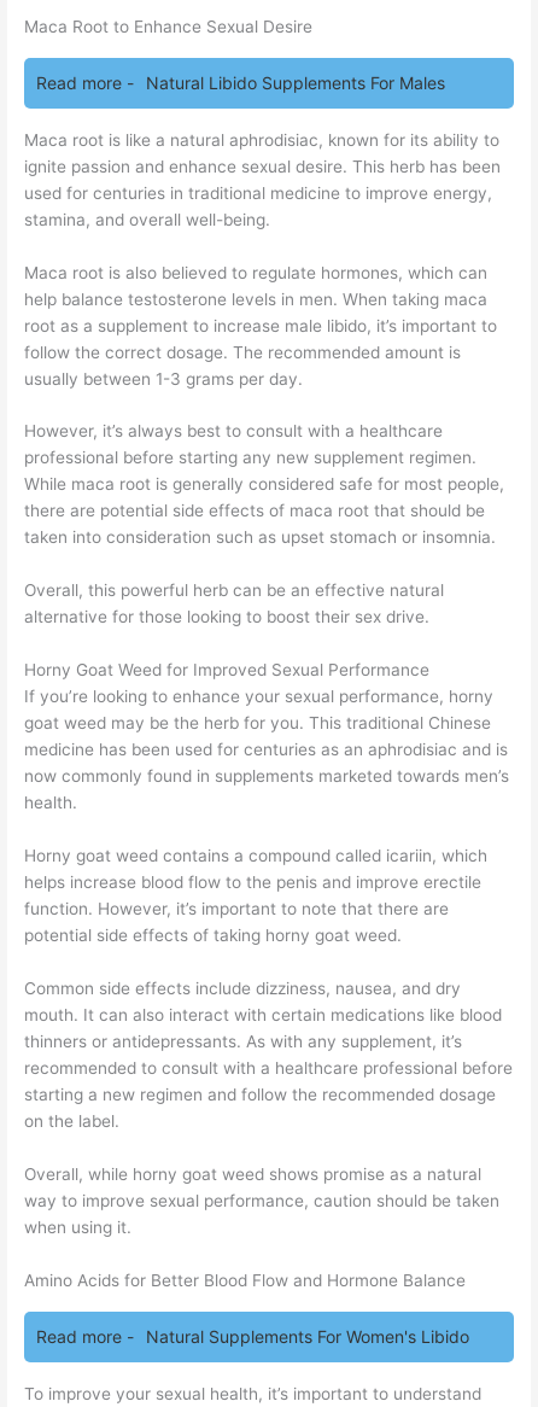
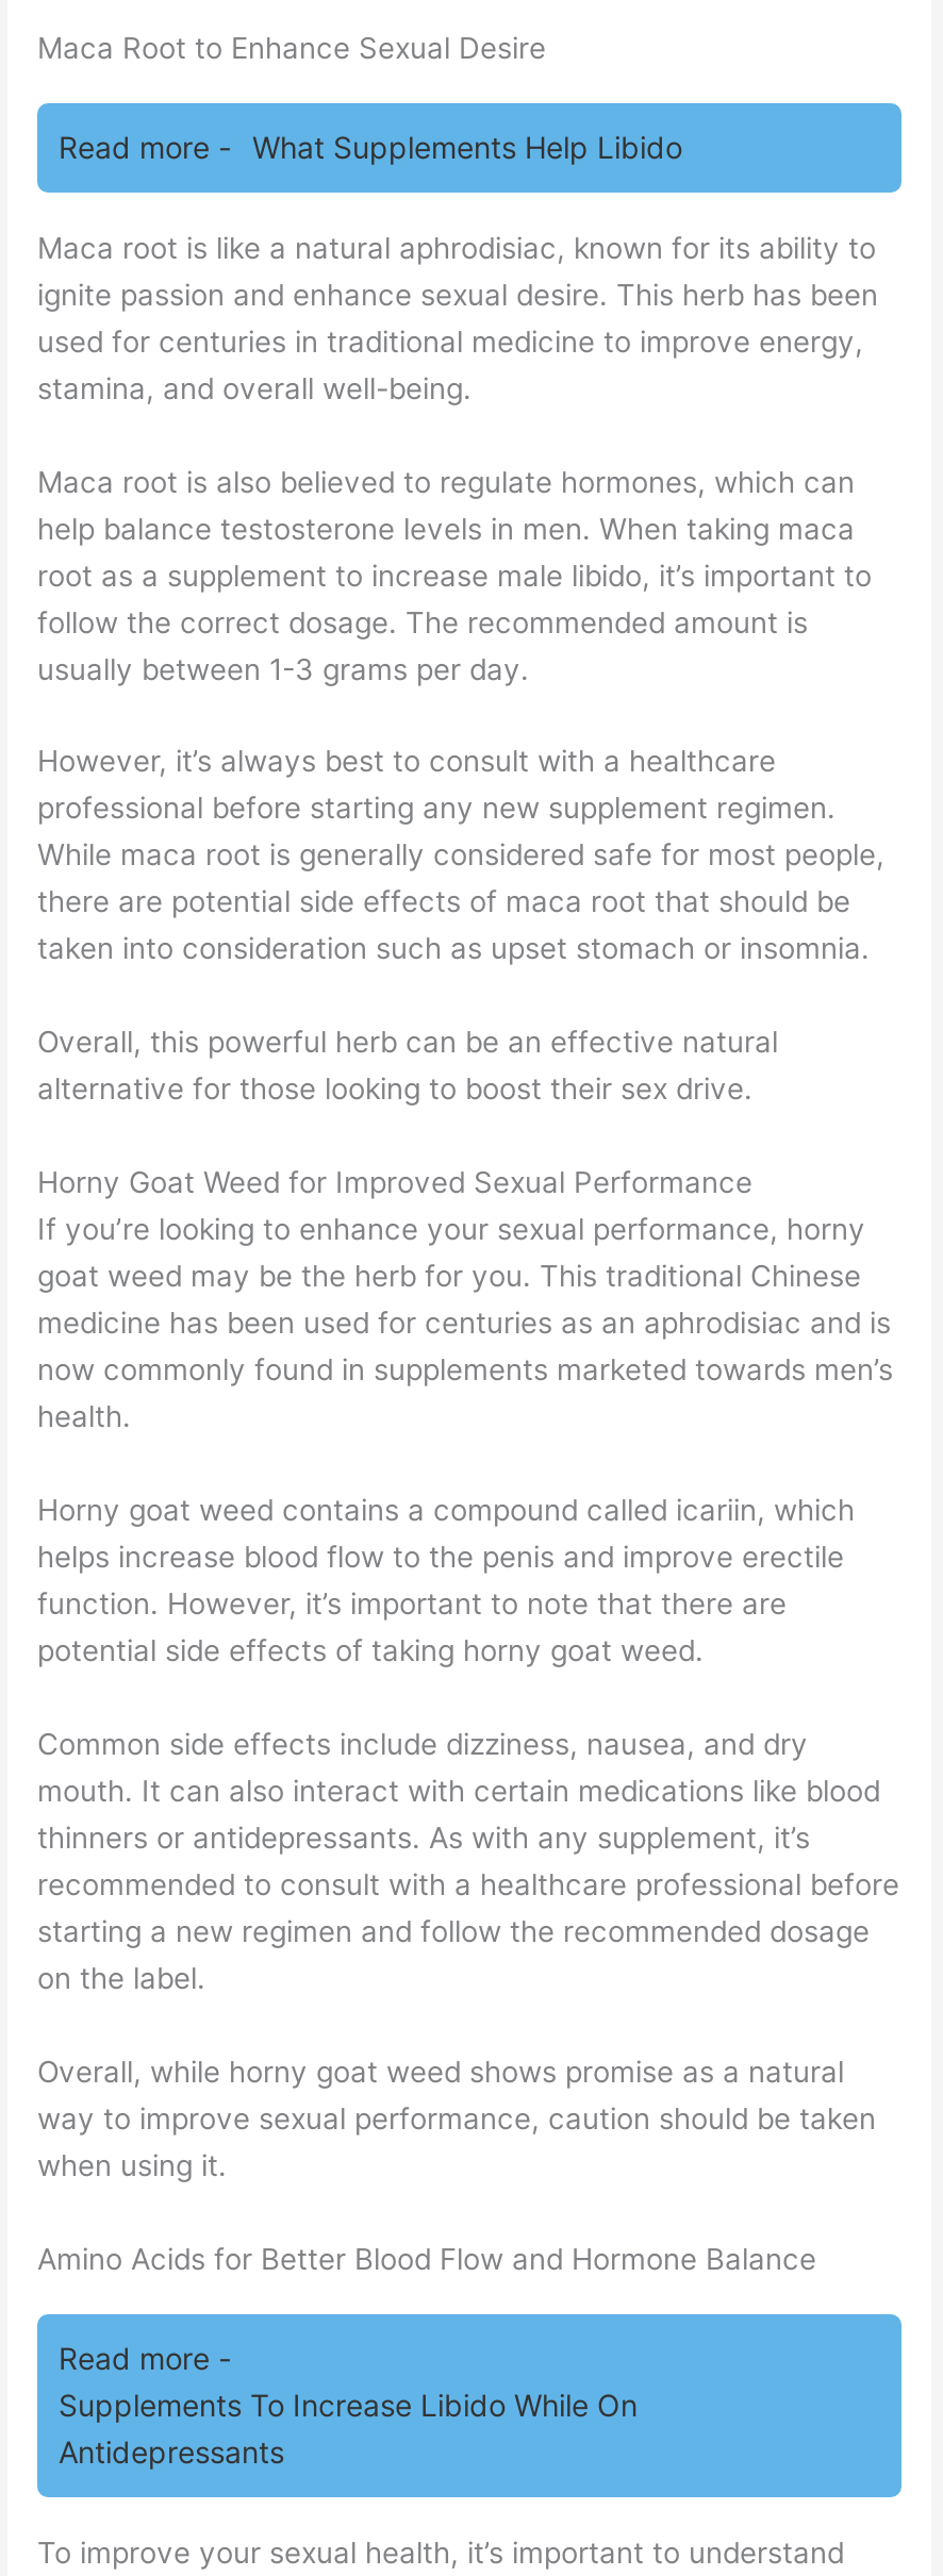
[36,72,445,93] Read more - Natural Libido Supplements For Males -> [59,128,682,164] Read more - What Supplements Help Libido
[36,1326,469,1346] Read more - Natural Supplements For Women's Libido -> [59,2339,638,2469] Read more - | Supplements To Increase Libido While On | Antidepressants

